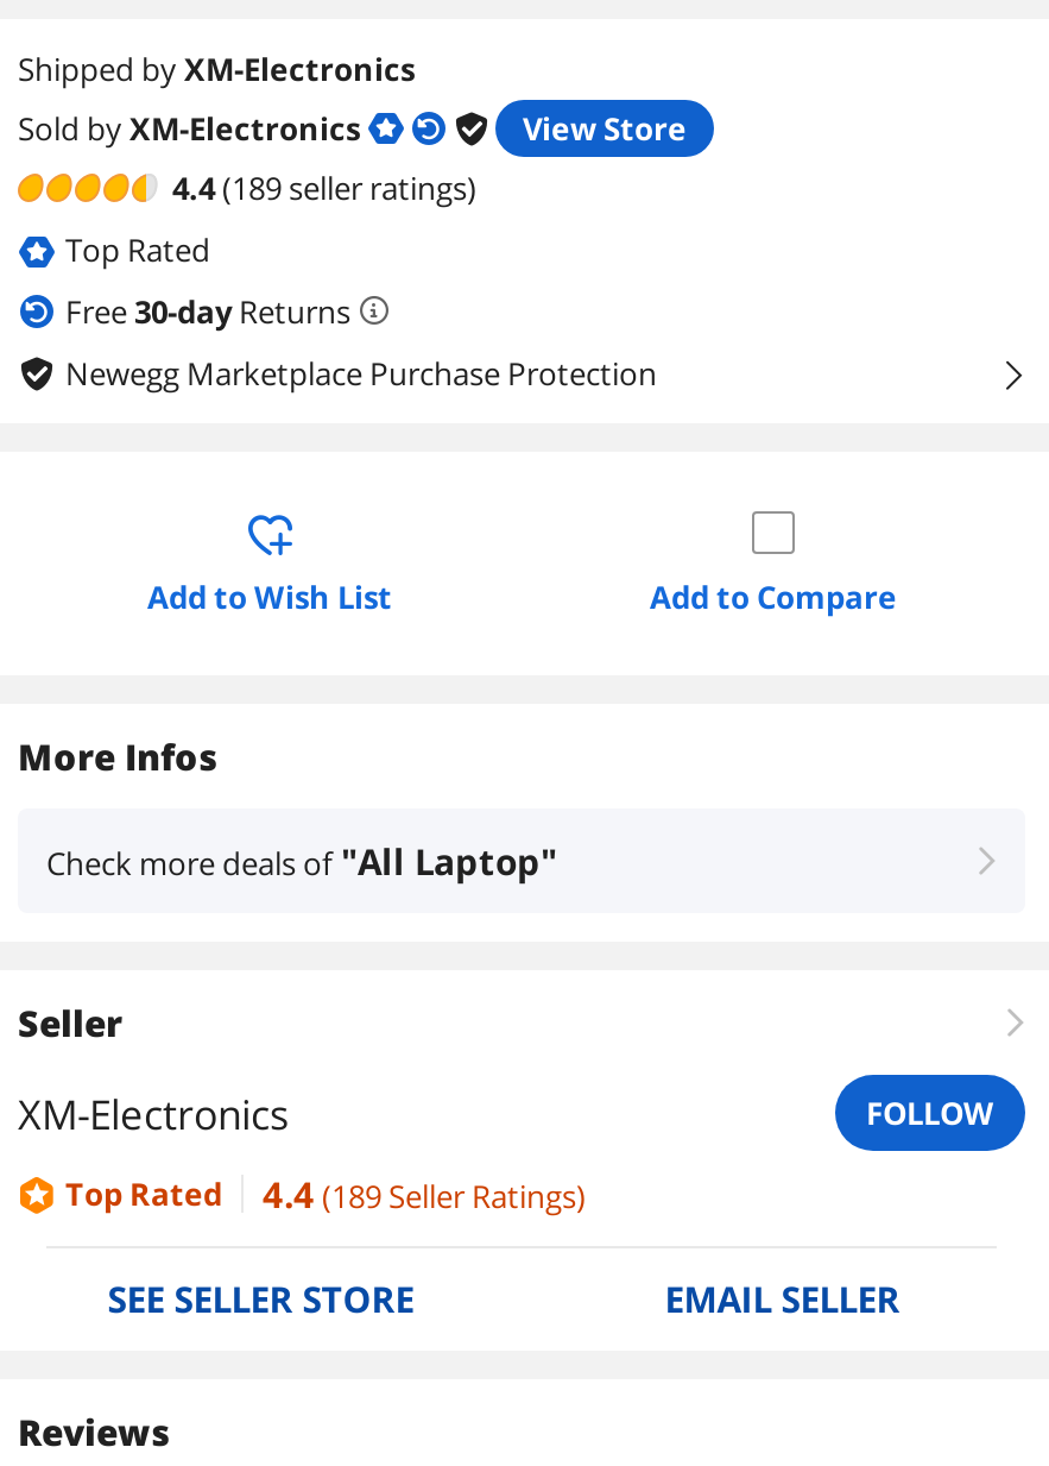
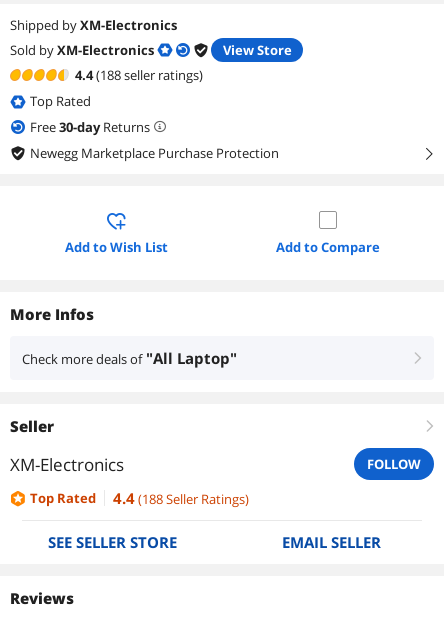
[172,166,476,209] 4.4(189 seller ratings) -> [75,66,203,84] 4.4(188 seller ratings)
[263,1170,586,1218] 4.4 (189 Seller Ratings) -> [113,488,249,508] 4.4 (188 Seller Ratings)

